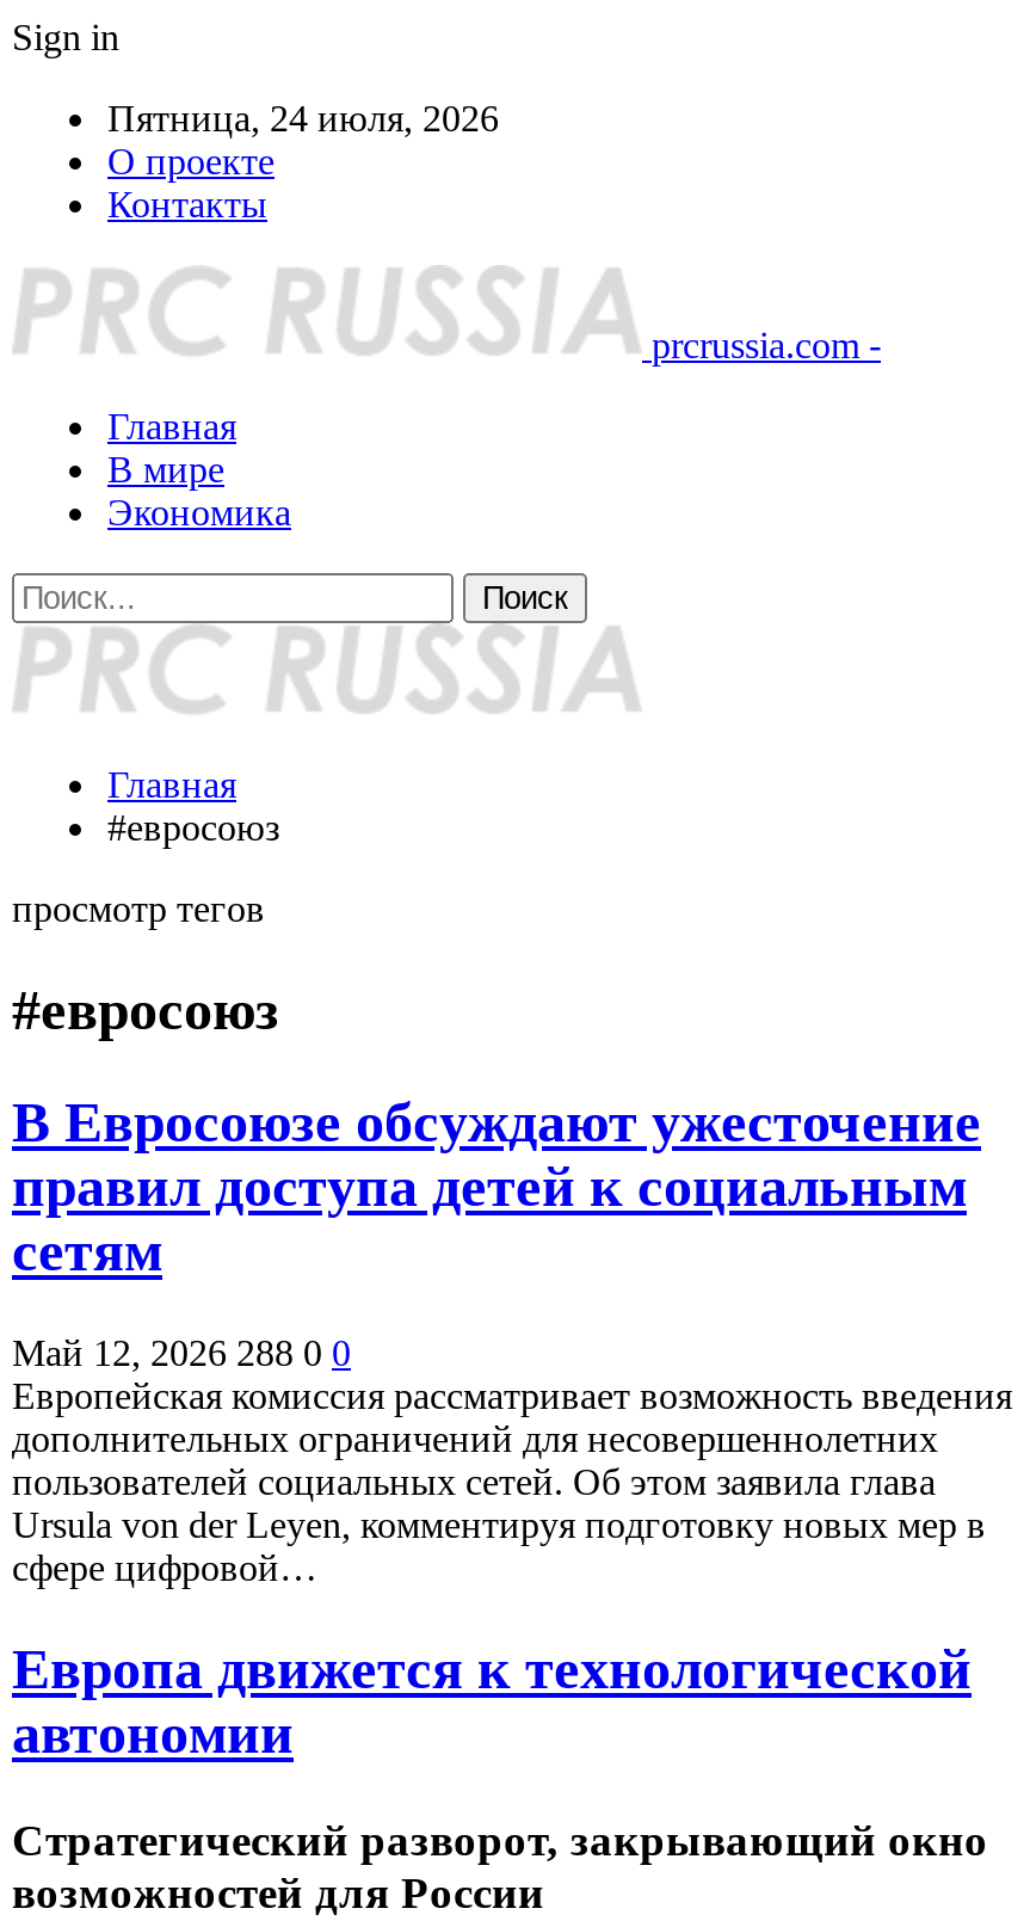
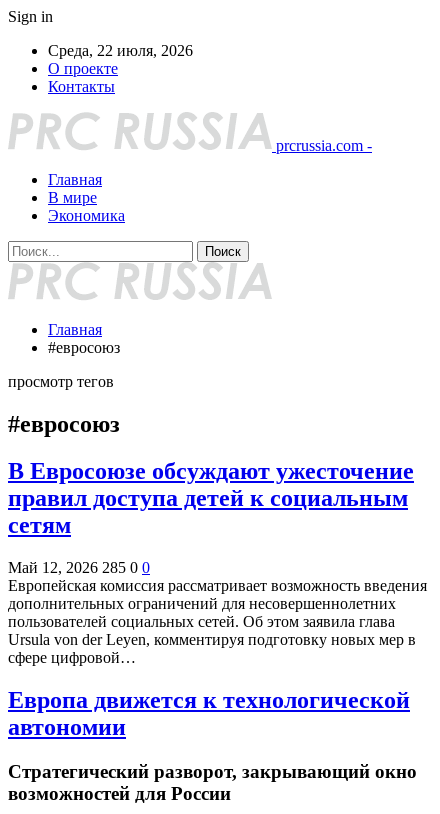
[107,98,499,138] Пятница, 24 июля, 2026 -> [48,42,193,59] Среда, 22 июля, 2026
[12,1332,351,1372] Май 12, 2026 288 0 0 -> [8,559,150,576] Май 12, 2026 285 0 0

